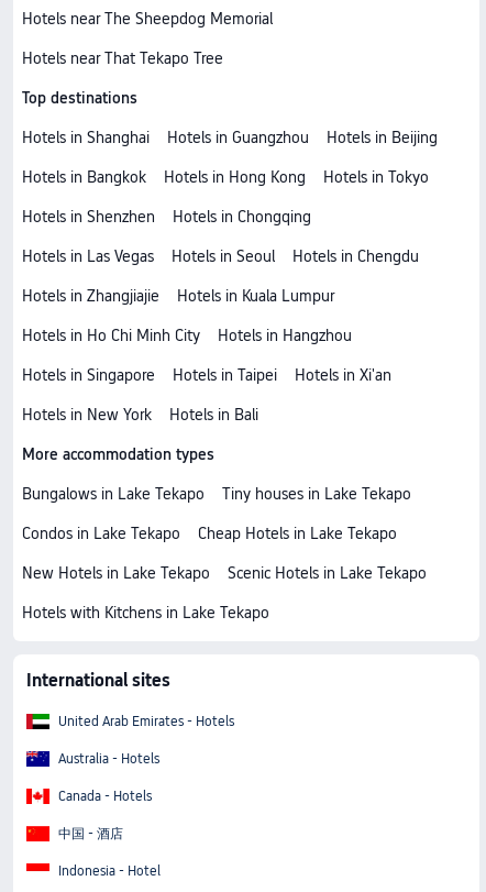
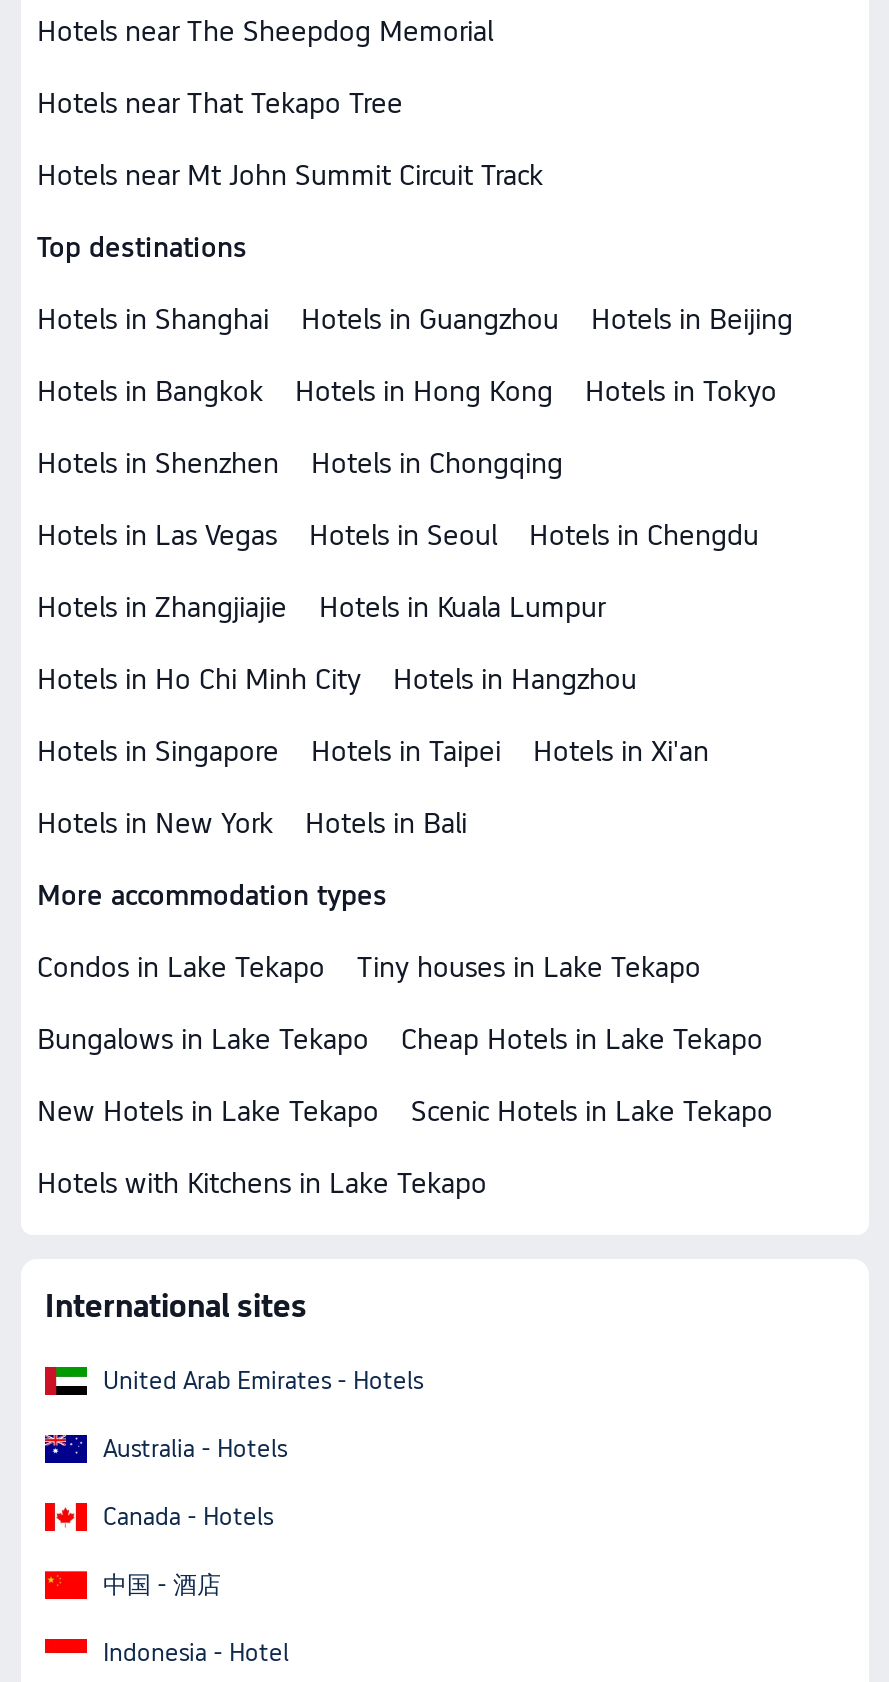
none -> [37,159,543,191] Hotels near Mt John Summit Circuit Track
moved [22,485,411,542] -> [37,951,701,983]: Tiny houses in Lake Tekapo | Condos in Lake Tekapo
moved [22,485,205,503] -> [37,1023,369,1055]: Bungalows in Lake Tekapo

